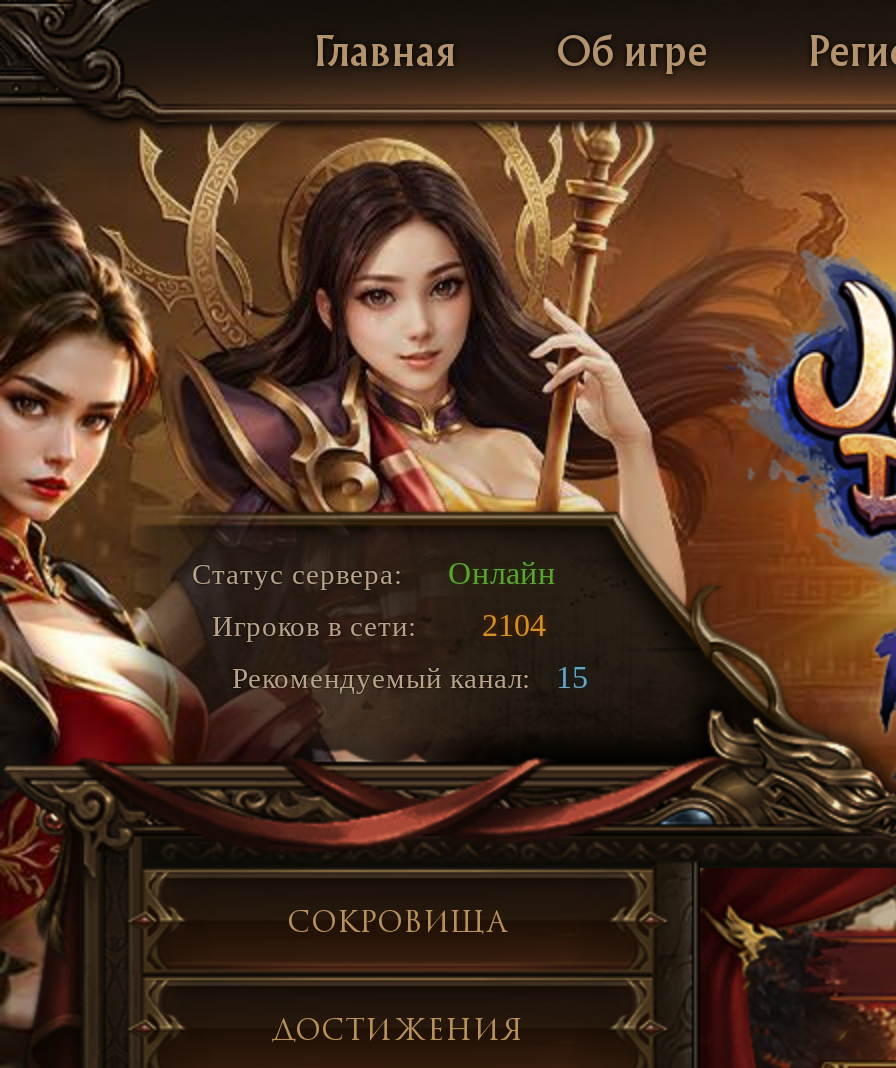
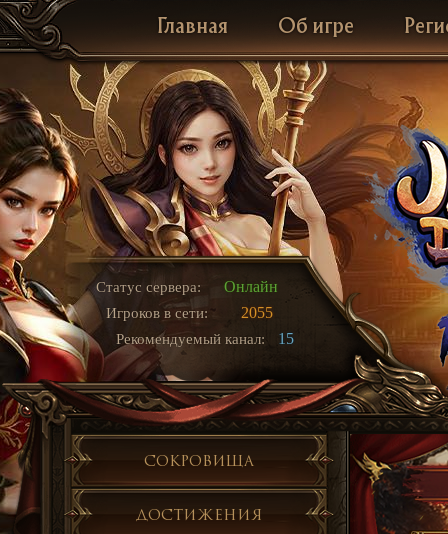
[482,608,546,642] 2104 -> [241,304,273,321] 2055

